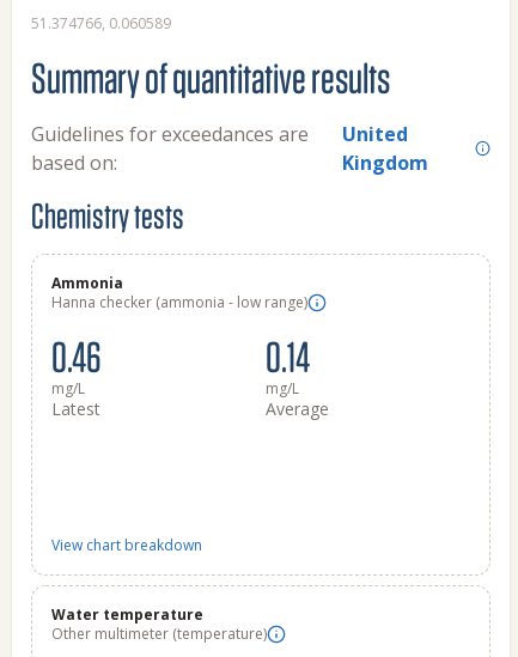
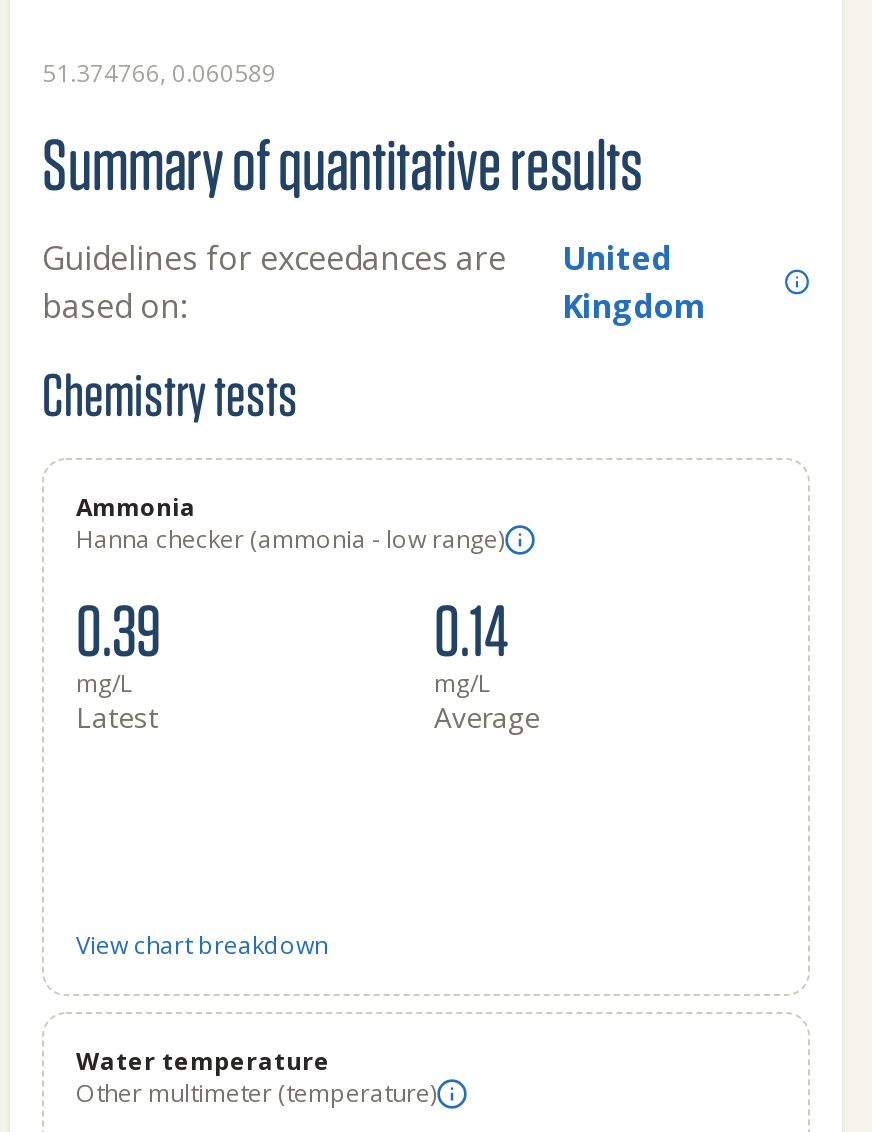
[51,330,102,381] 0.46 -> [76,586,162,670] 0.39

